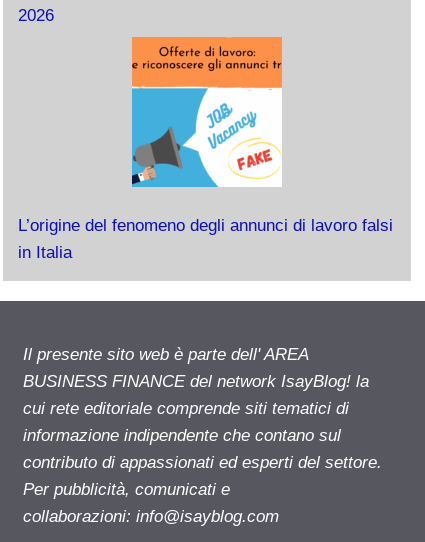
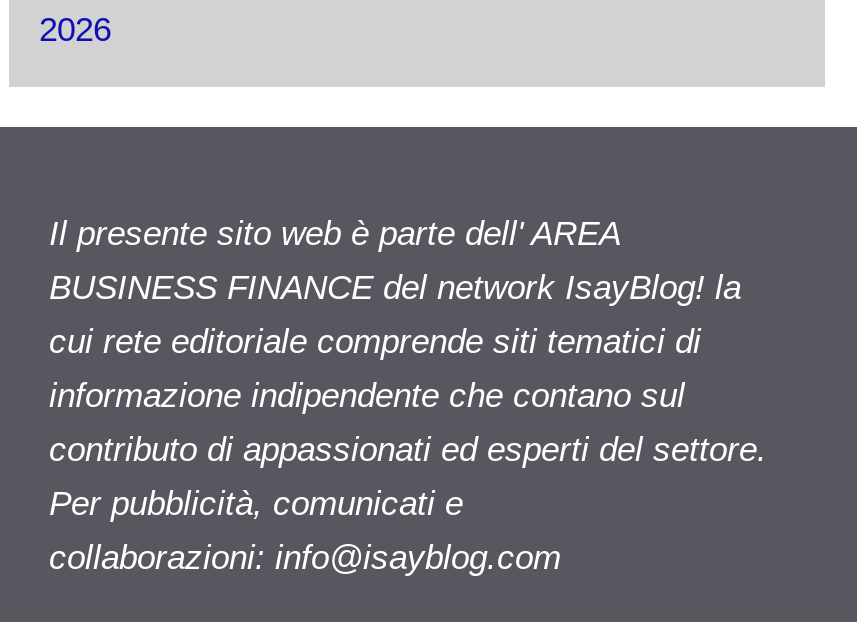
[18,36,393,262] [image] | L’origine del fenomeno degli annunci di lavoro falsi | in Italia -> none

